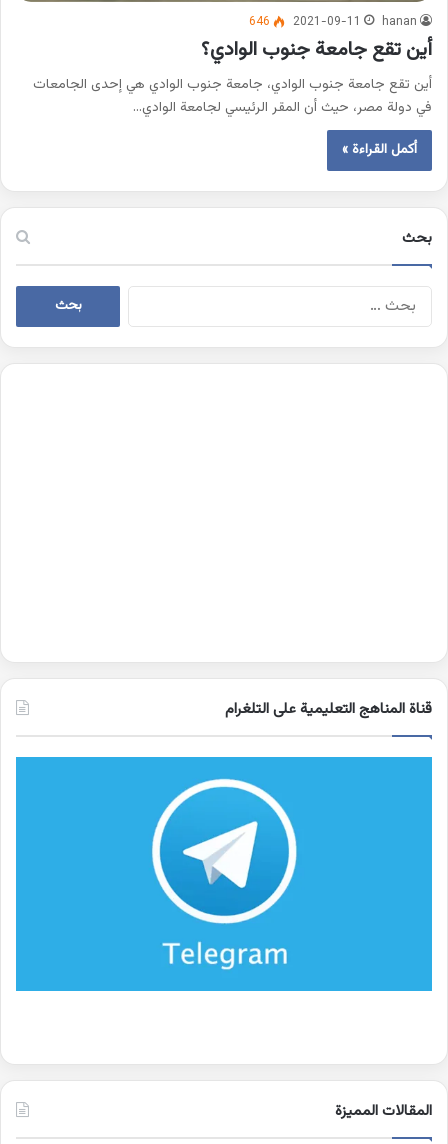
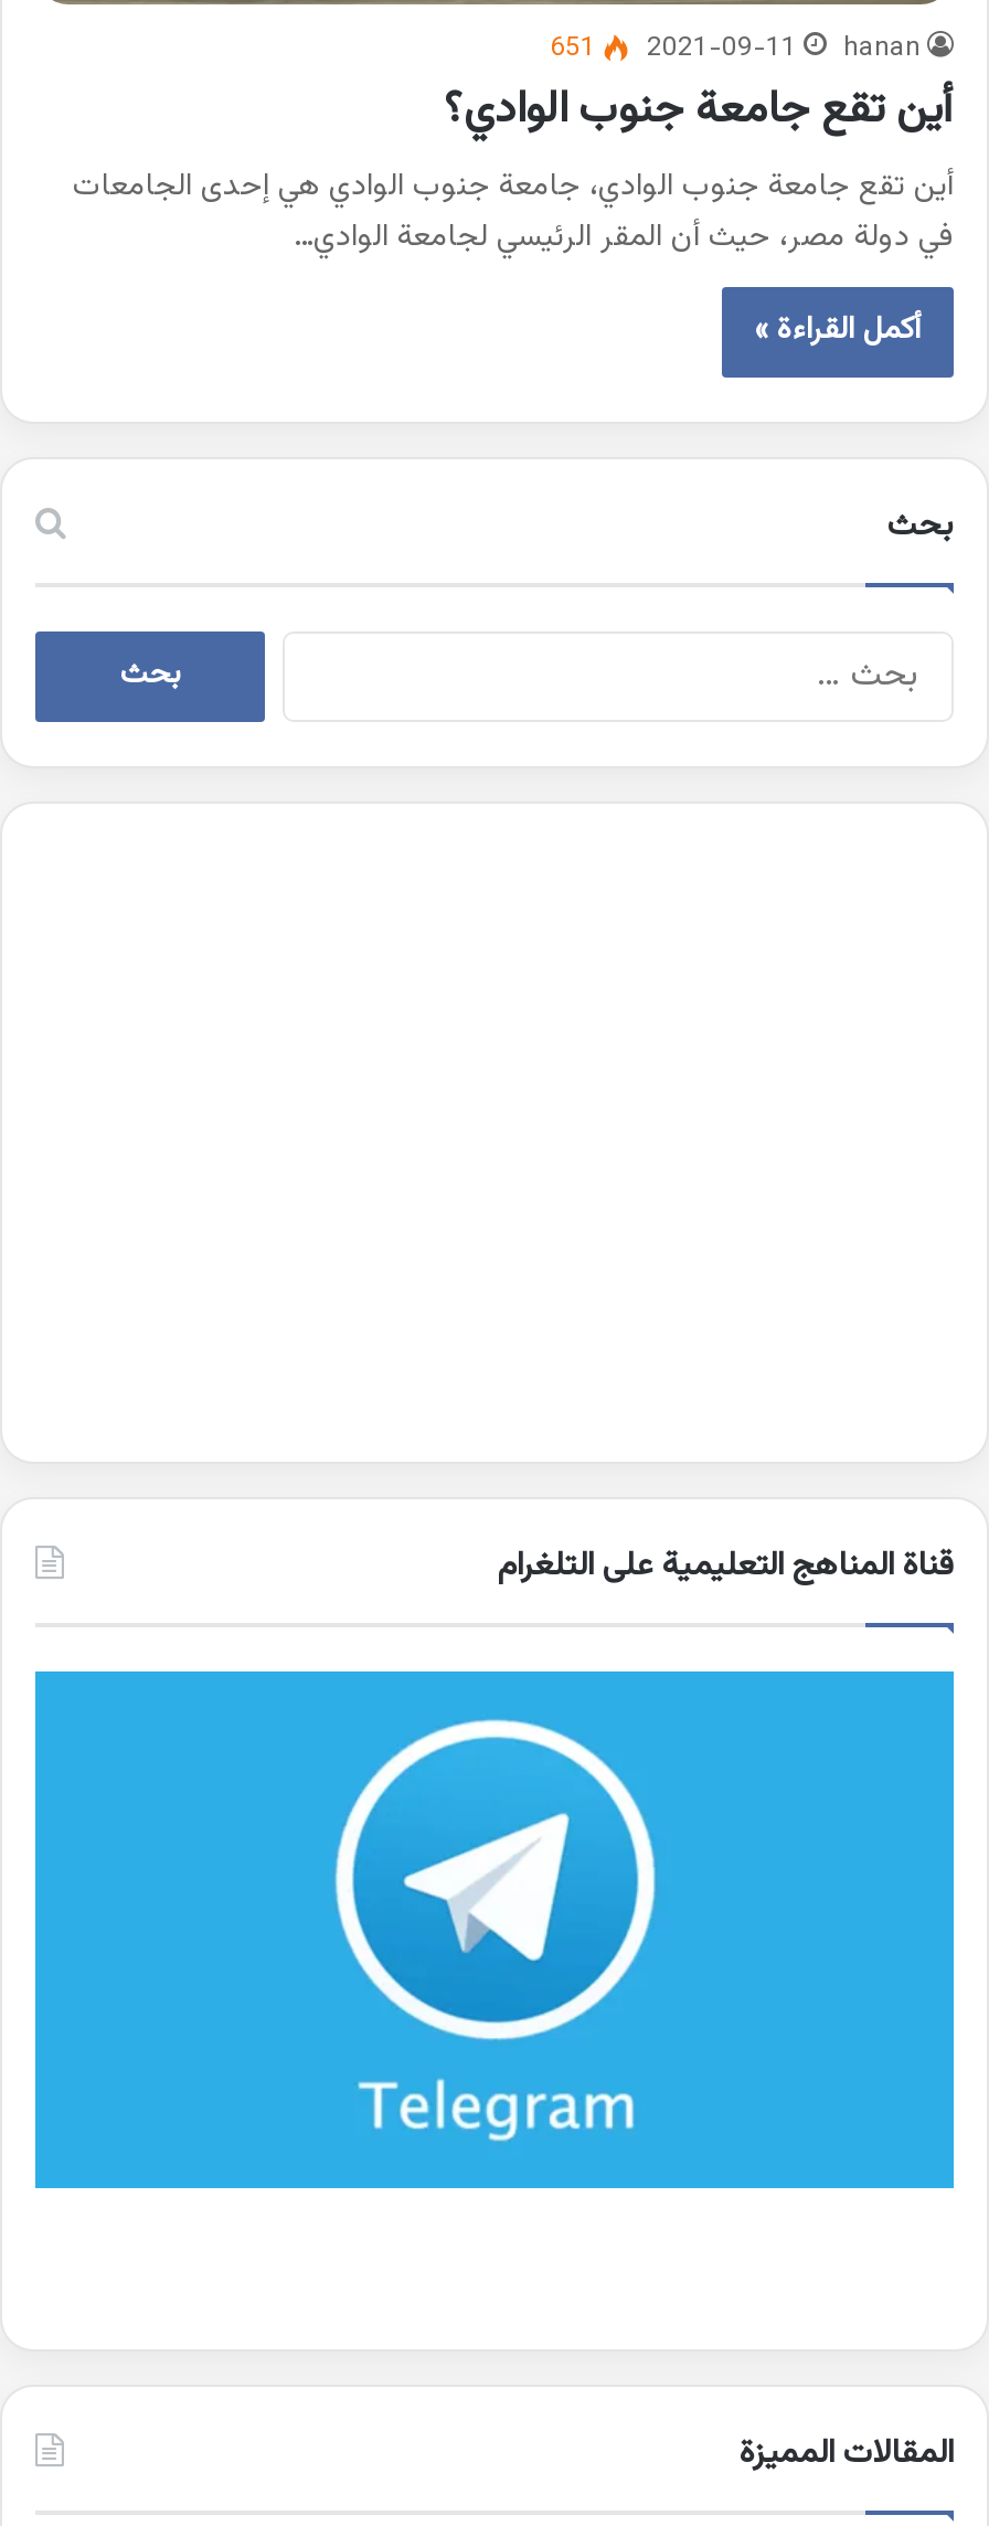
[249,13,417,31] 646 2021-09-11 hanan -> [550,28,921,68] 651 2021-09-11 hanan

